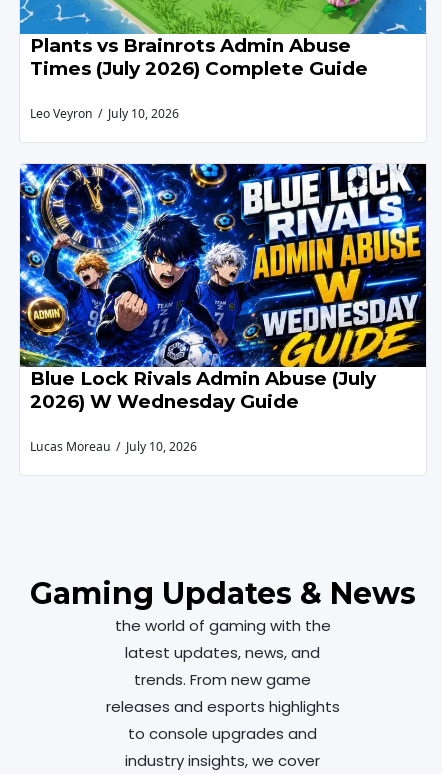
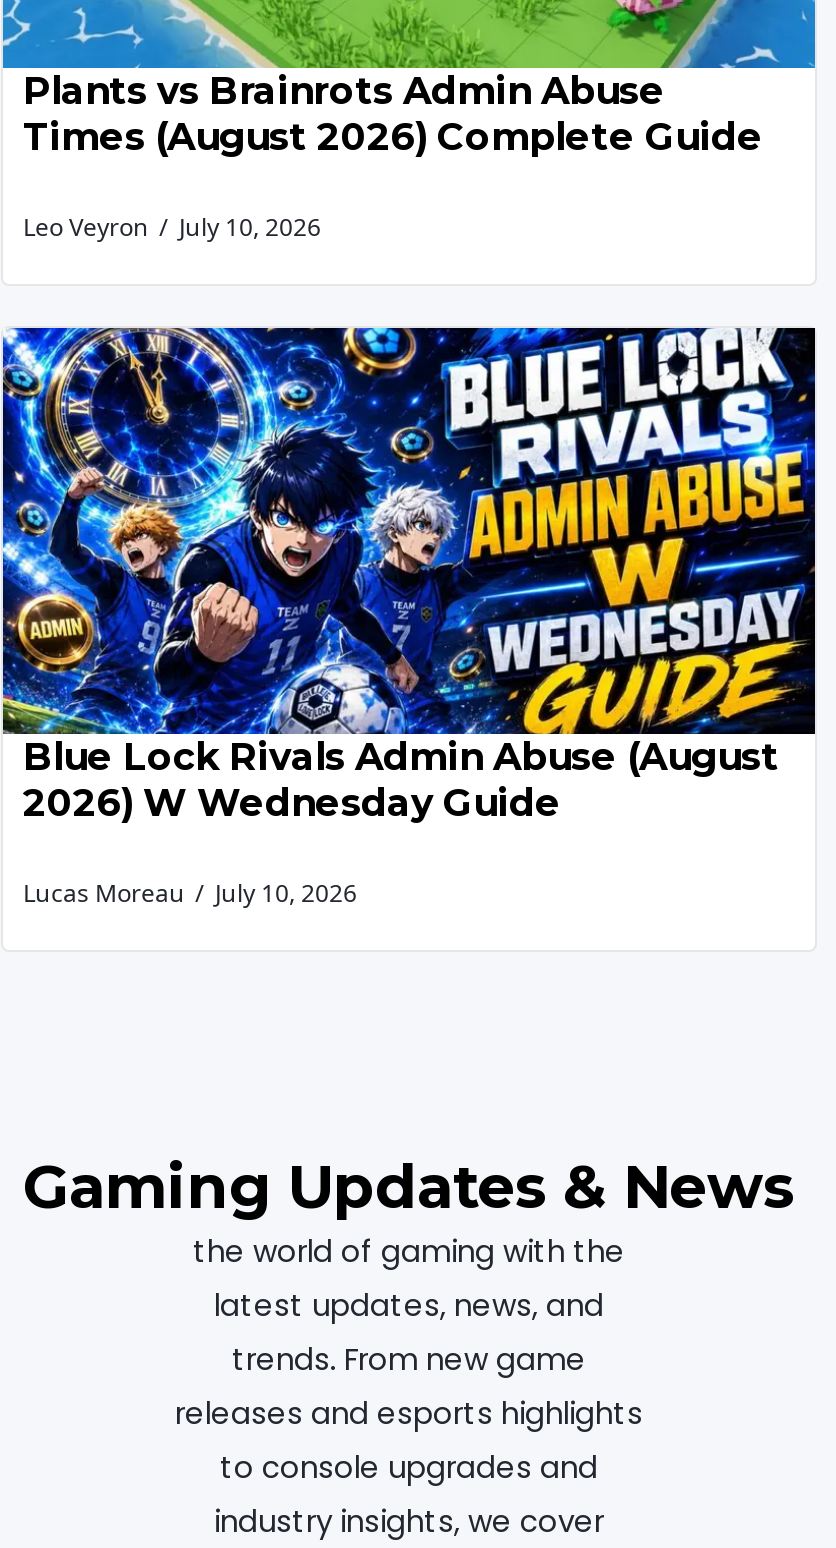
[30,57,368,80] Times (July 2026) Complete Guide -> [23,114,763,160] Times (August 2026) Complete Guide
[30,367,376,390] Blue Lock Rivals Admin Abuse (July -> [23,734,779,780] Blue Lock Rivals Admin Abuse (August

